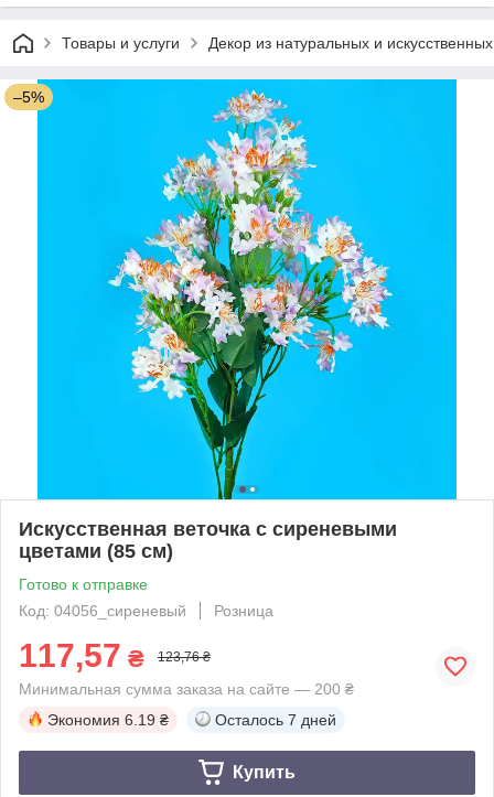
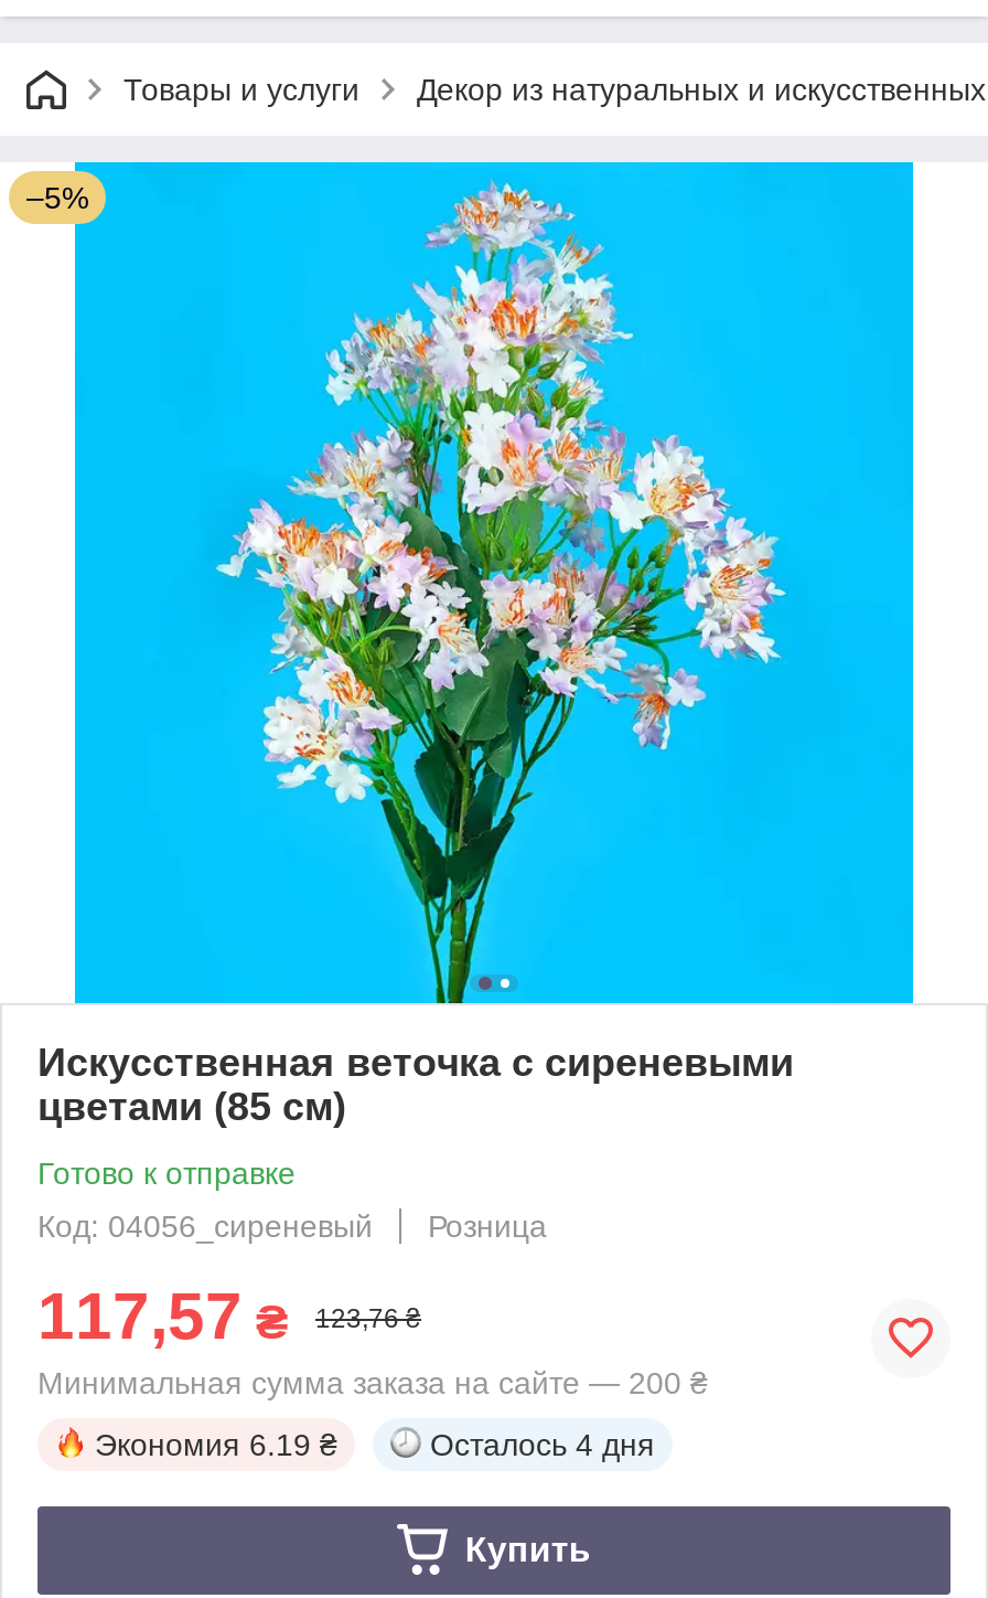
[215,711,336,728] Осталось 7 дней -> [430,1427,655,1462] Осталось 4 дня

